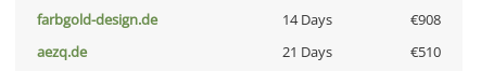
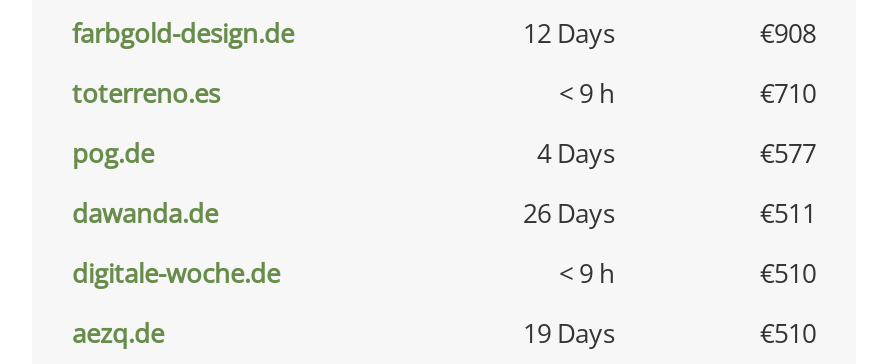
[282,10,332,29] 14 Days -> [523,15,615,51] 12 Days
none -> [72,75,816,291] toterreno.es | < 9 h | €710 | pog.de | 4 Days | €577 | dawanda.de | 26 Days | €511 | digitale-woche.de | < 9 h | €510
[282,42,332,61] 21 Days -> [523,315,615,351] 19 Days

